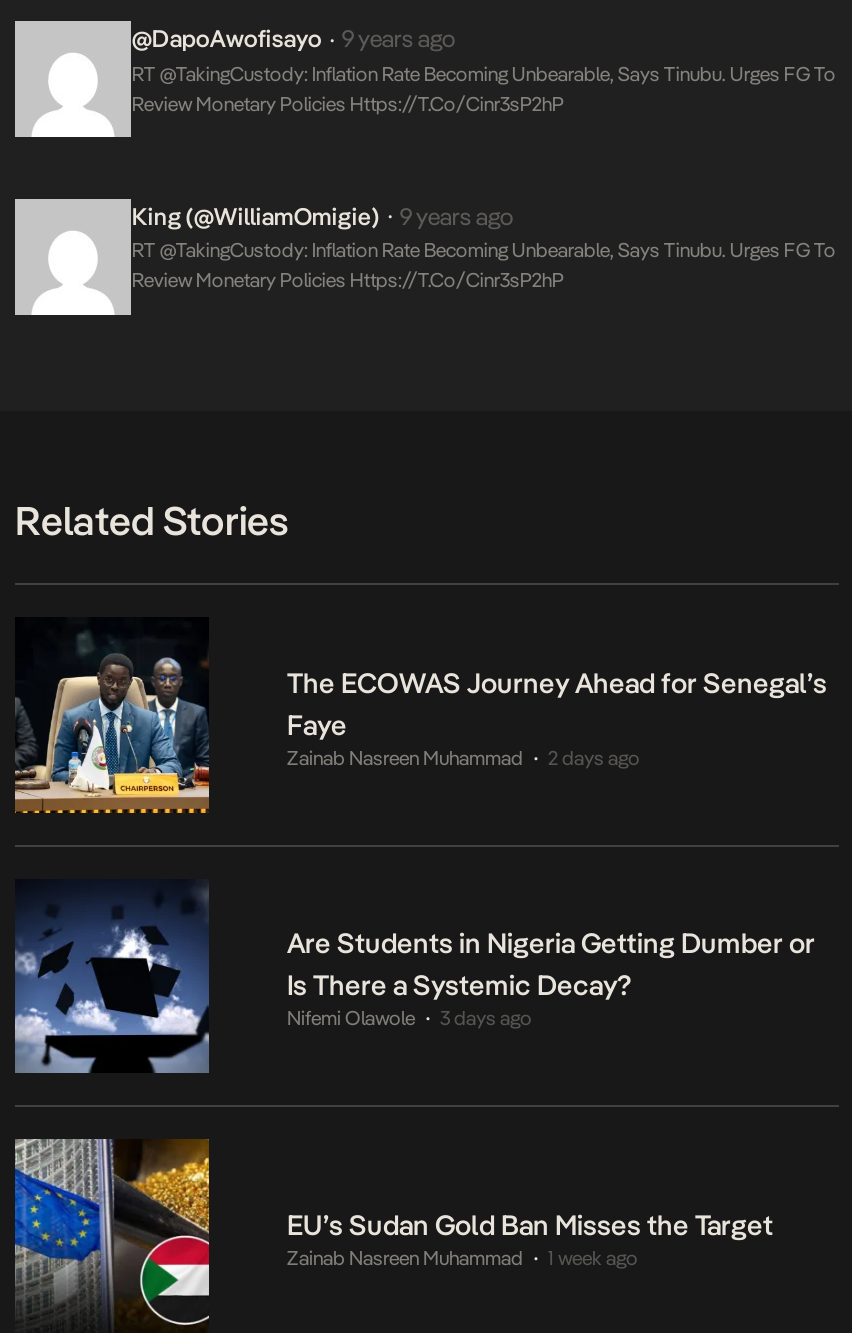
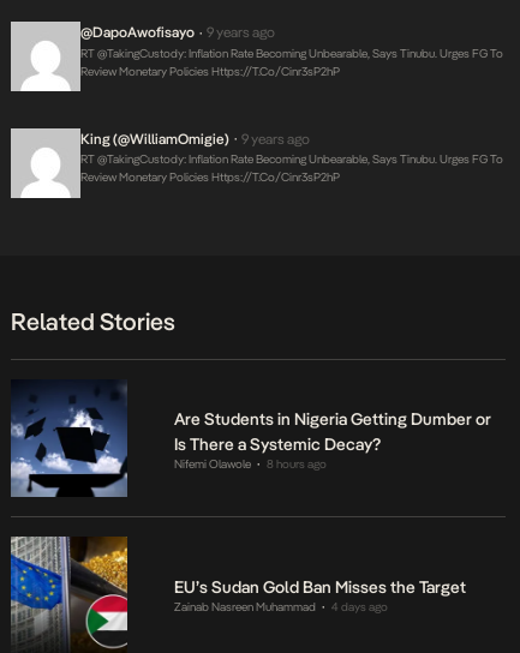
[13,619,827,815] [image] | The ECOWAS Journey Ahead for Senegal’s | Faye | Zainab Nasreen Muhammad | 2 days ago -> none
[287,1007,532,1029] Nifemi Olawole 3 days ago -> [174,457,326,470] Nifemi Olawole 8 hours ago
[287,1246,638,1268] Zainab Nasreen Muhammad 1 week ago -> [174,601,387,614] Zainab Nasreen Muhammad 4 days ago

